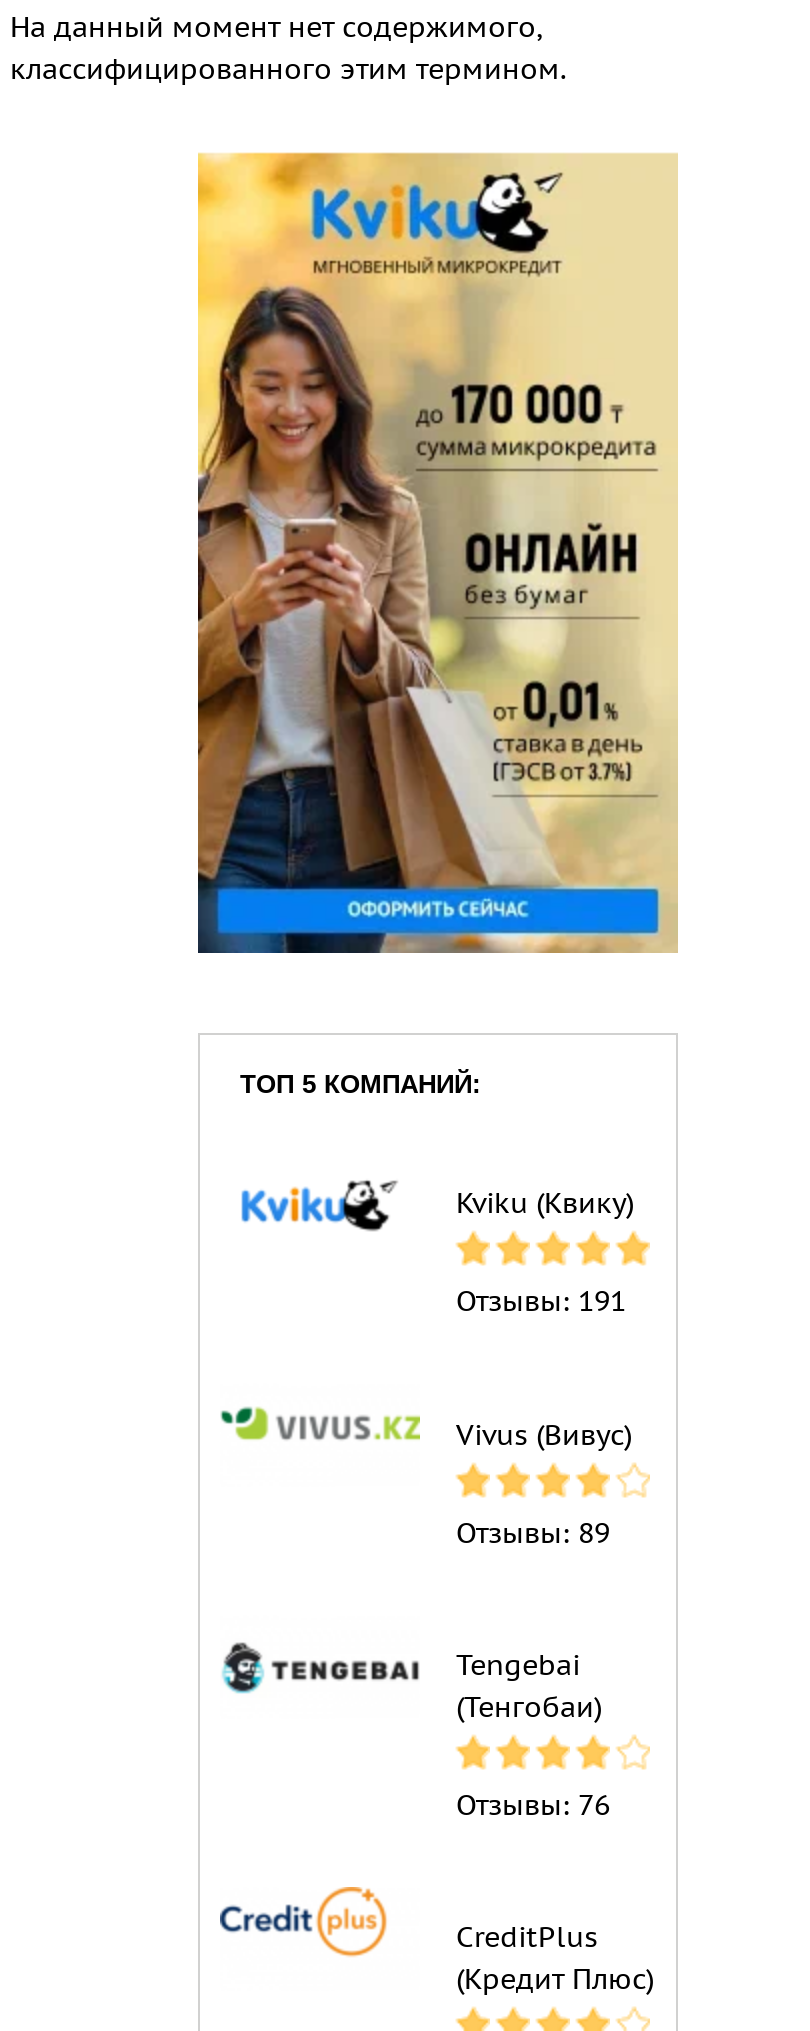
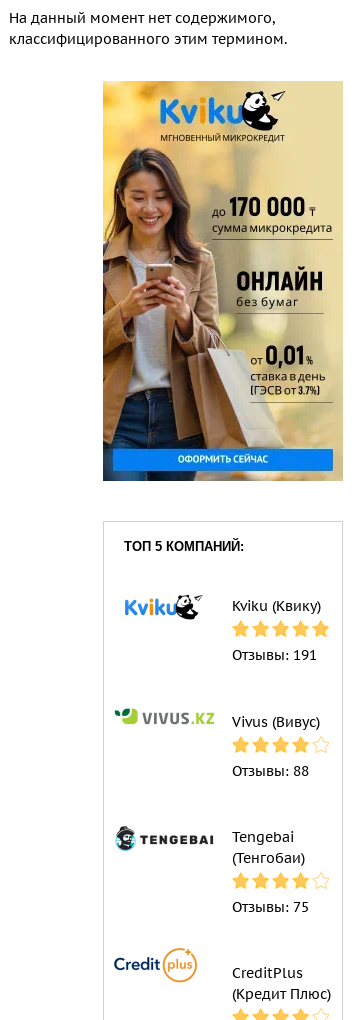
[456,1514,610,1550] Отзывы: 89 -> [232,762,309,780] Отзывы: 88
[456,1787,610,1823] Отзывы: 76 -> [232,898,309,916] Отзывы: 75

